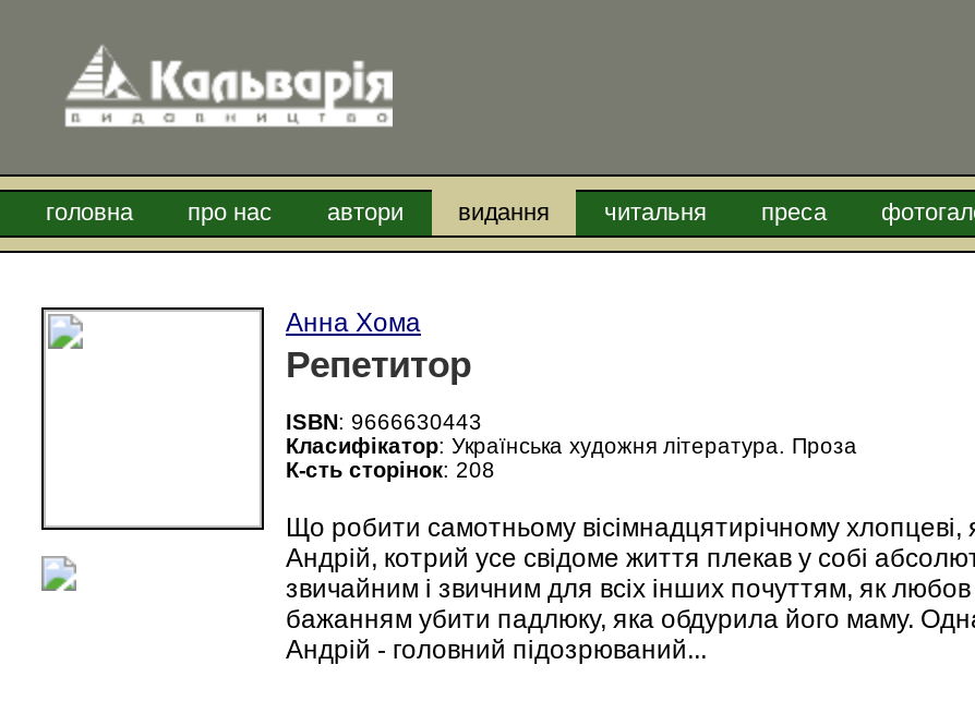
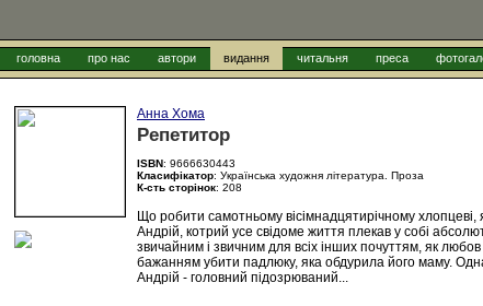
[63,46,395,129] [image] -> none

